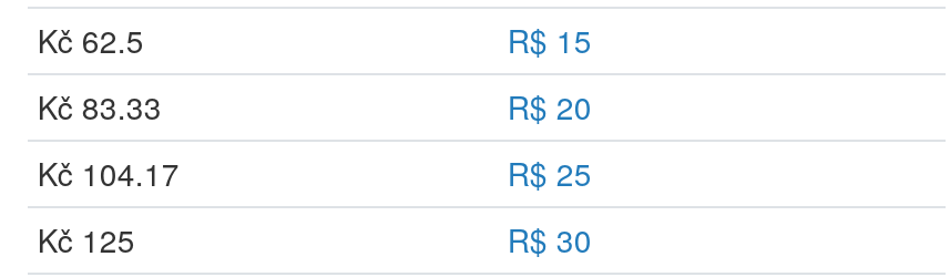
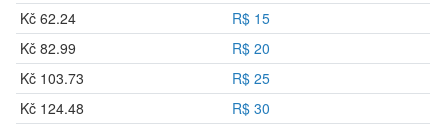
[37,18,144,62] Kč 62.5 -> [20,8,76,28] Kč 62.24
[37,84,162,129] Kč 83.33 -> [20,38,76,58] Kč 82.99
[37,151,179,195] Kč 104.17 -> [20,68,84,88] Kč 103.73
[37,217,135,262] Kč 125 -> [20,98,84,118] Kč 124.48

